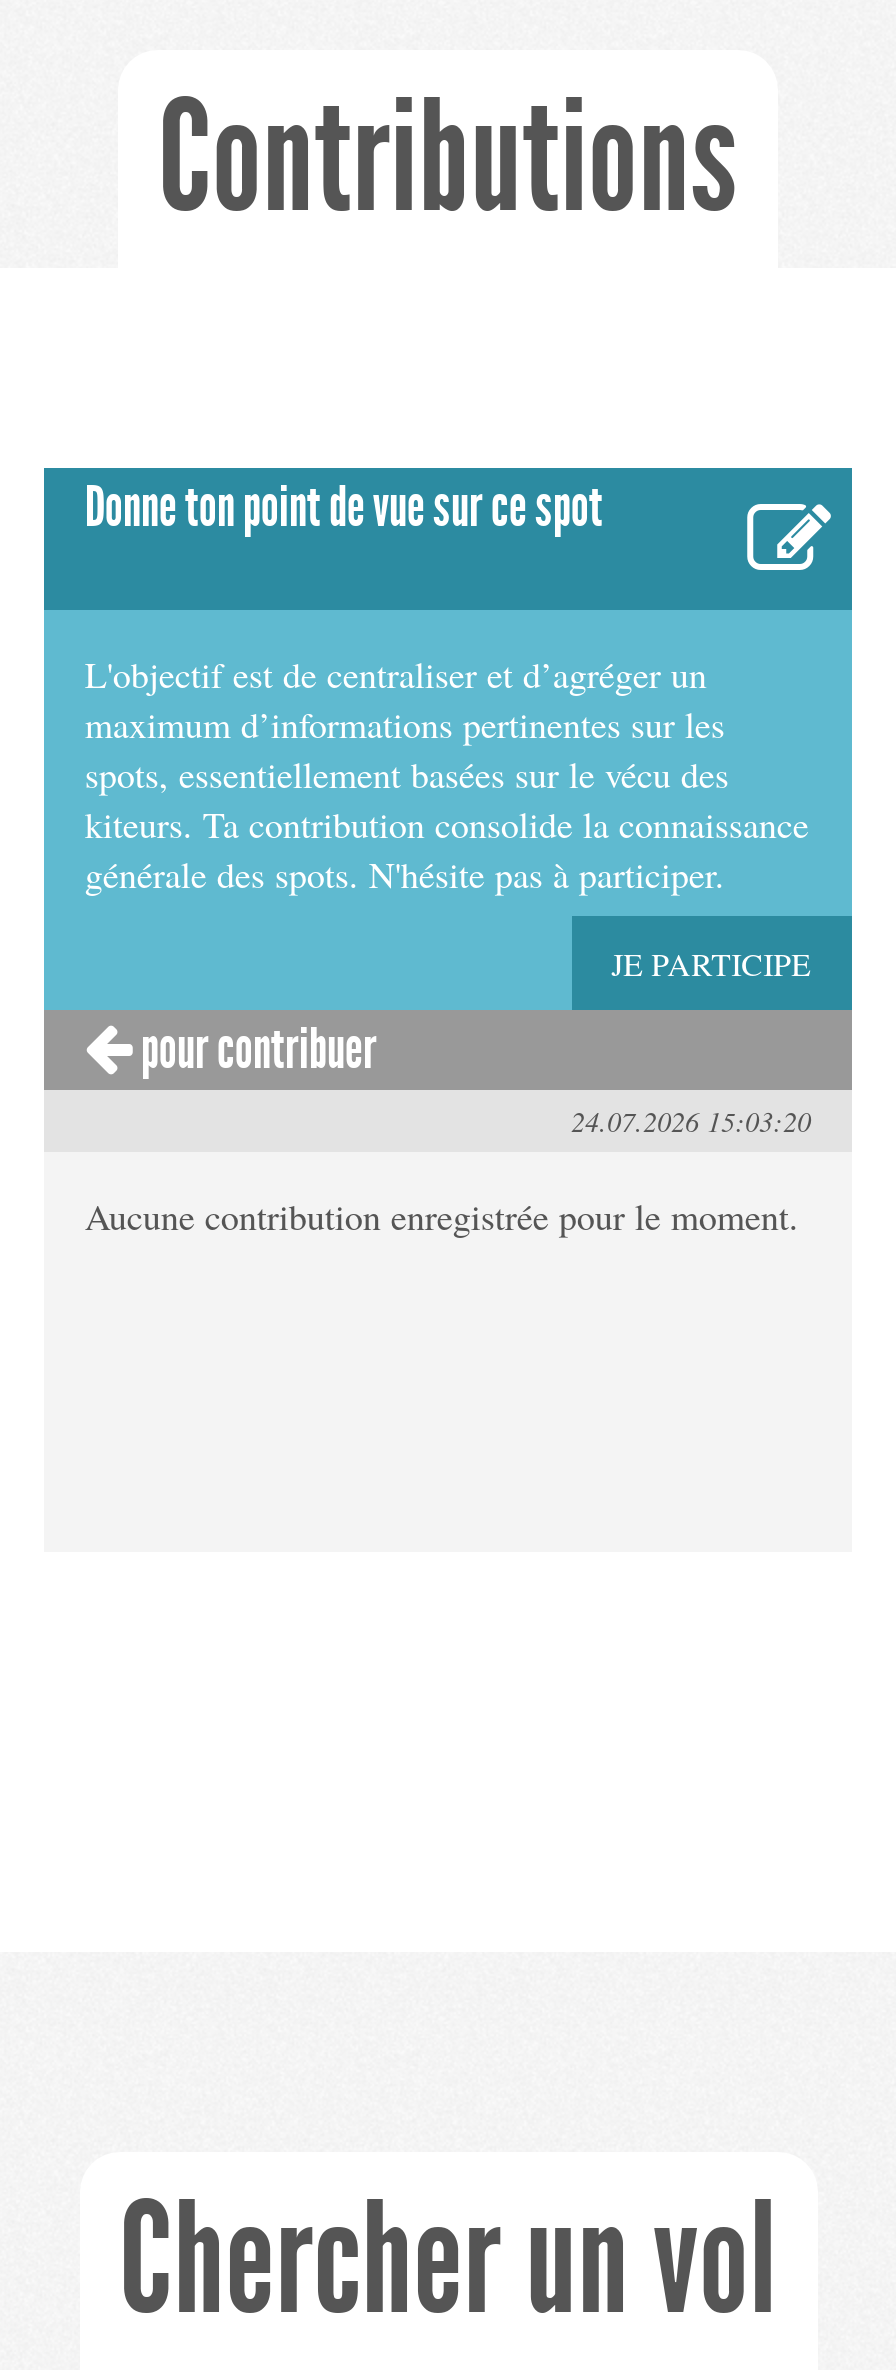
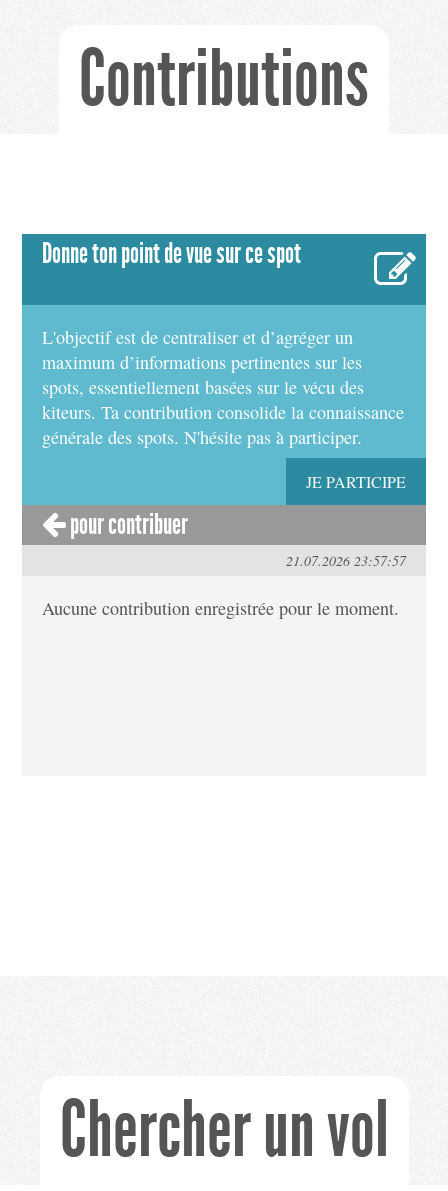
[571,1101,811,1139] 24.07.2026 15:03:20 -> [286,551,406,570] 21.07.2026 23:57:57

